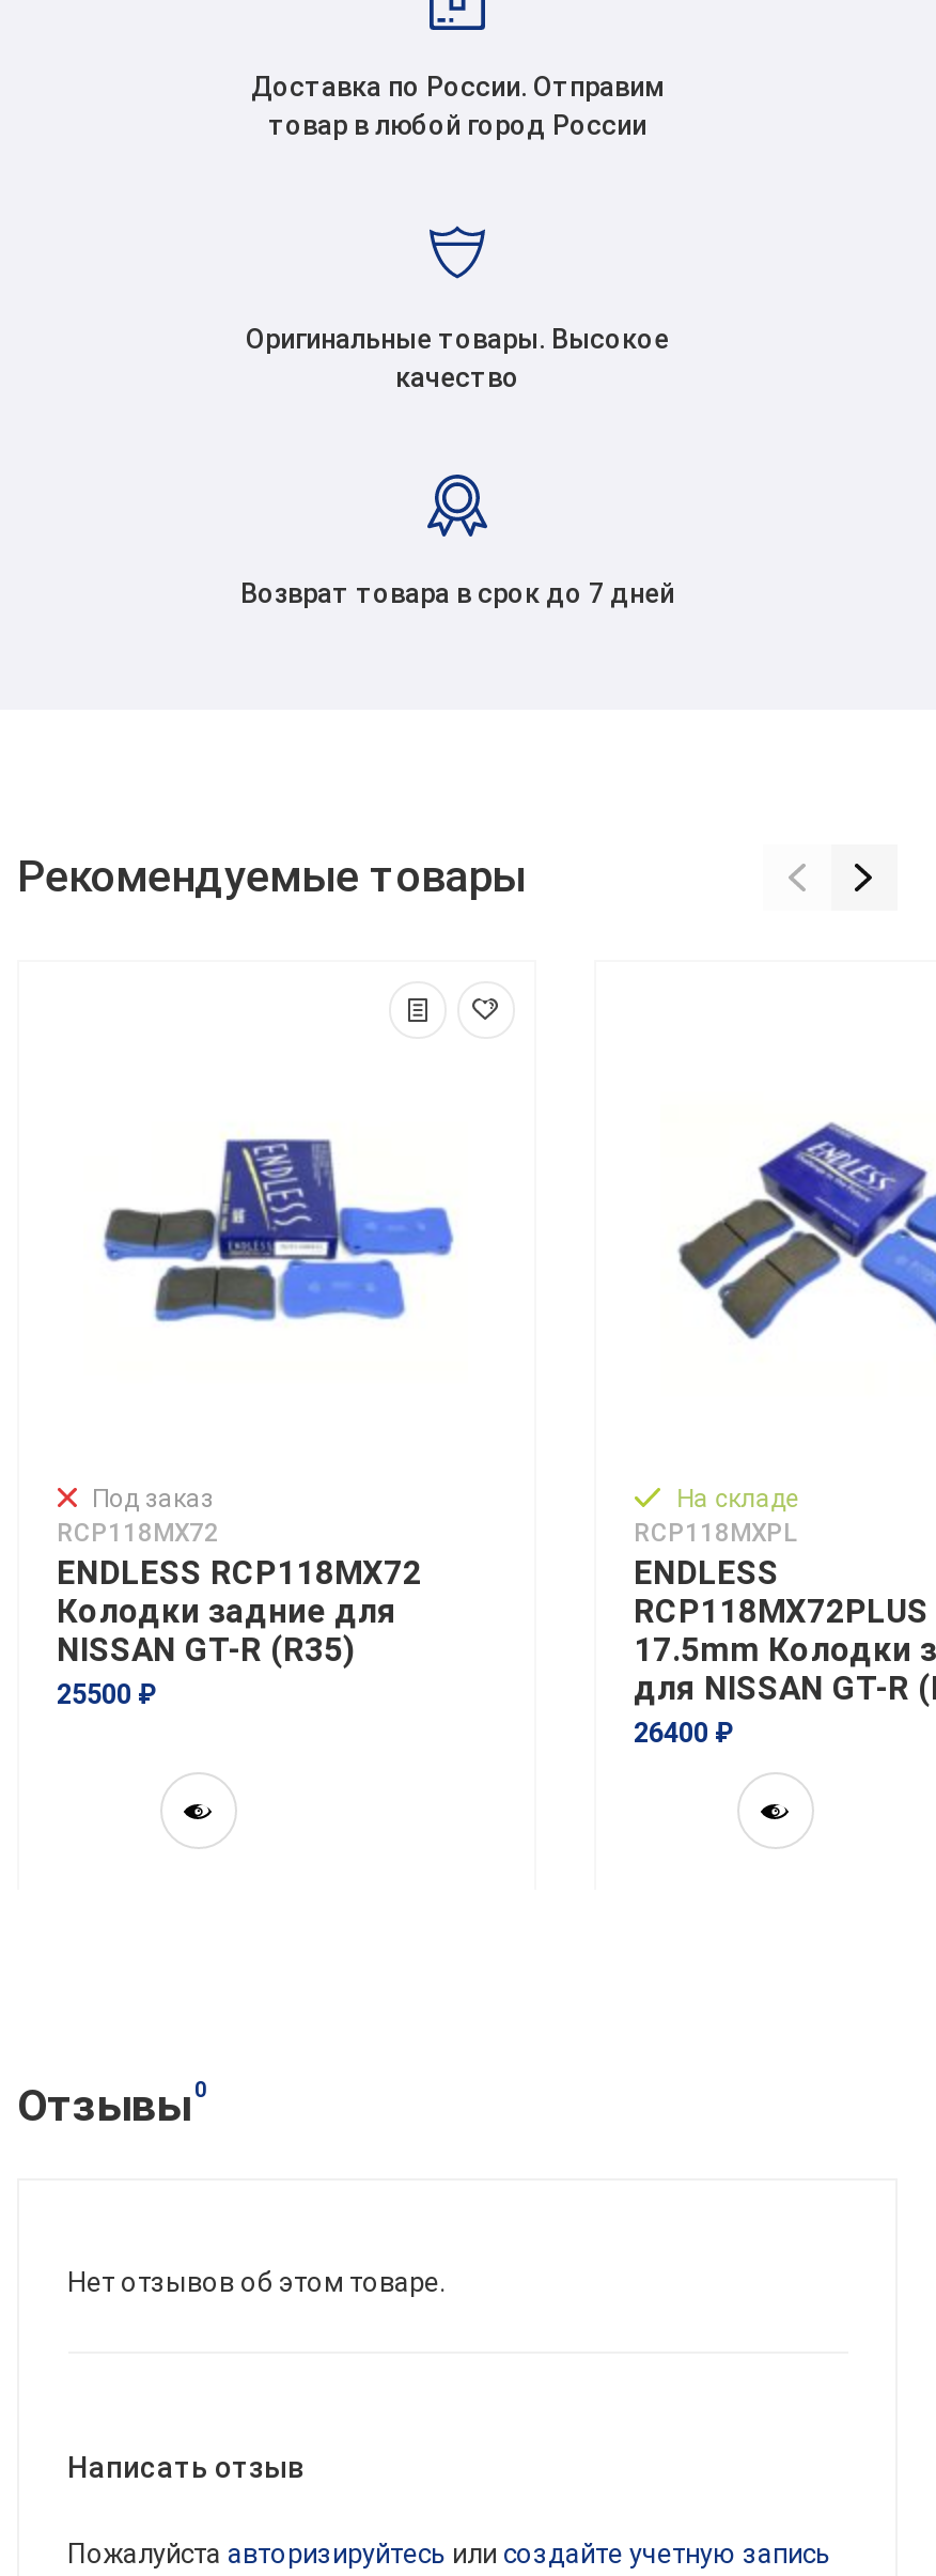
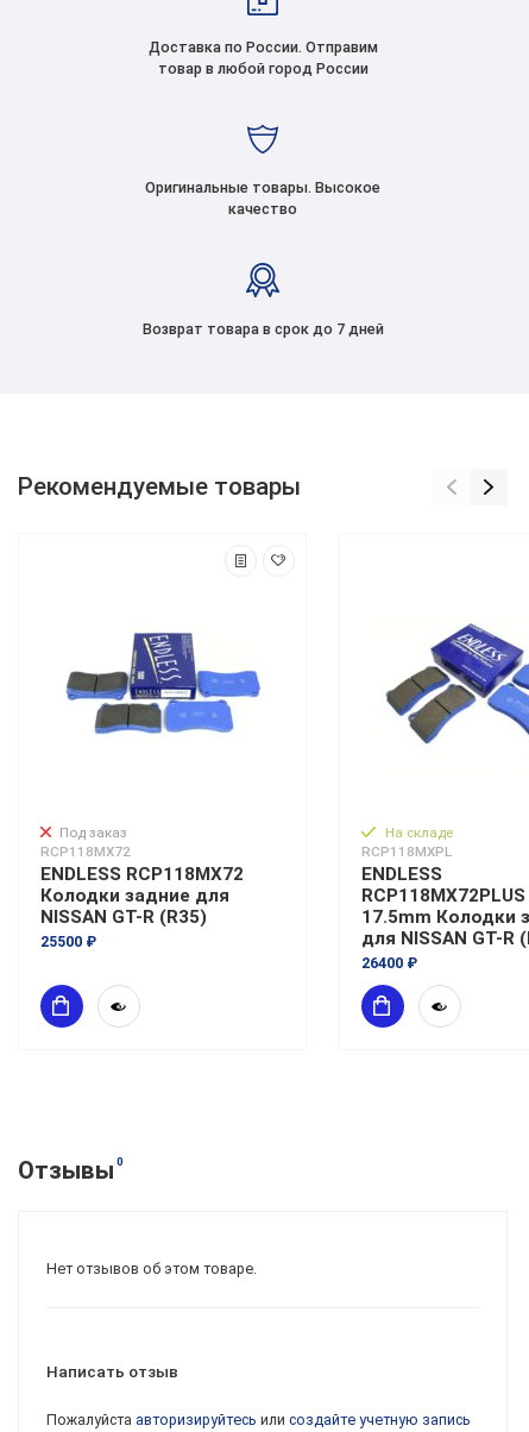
none -> [39,984,84,1029] [image]
none -> [360,984,405,1029] [image]

